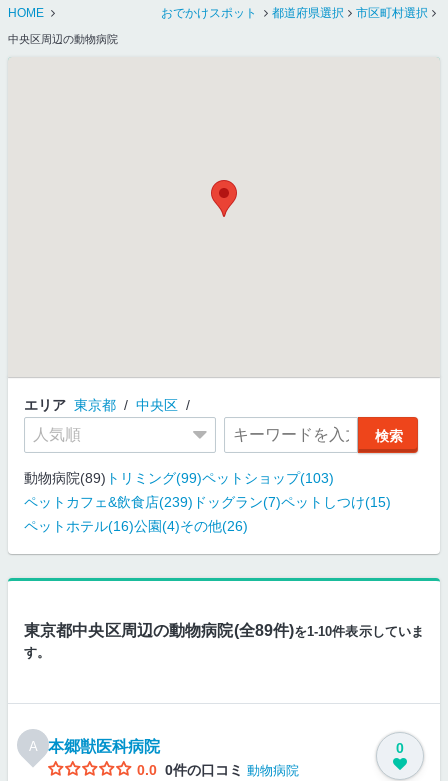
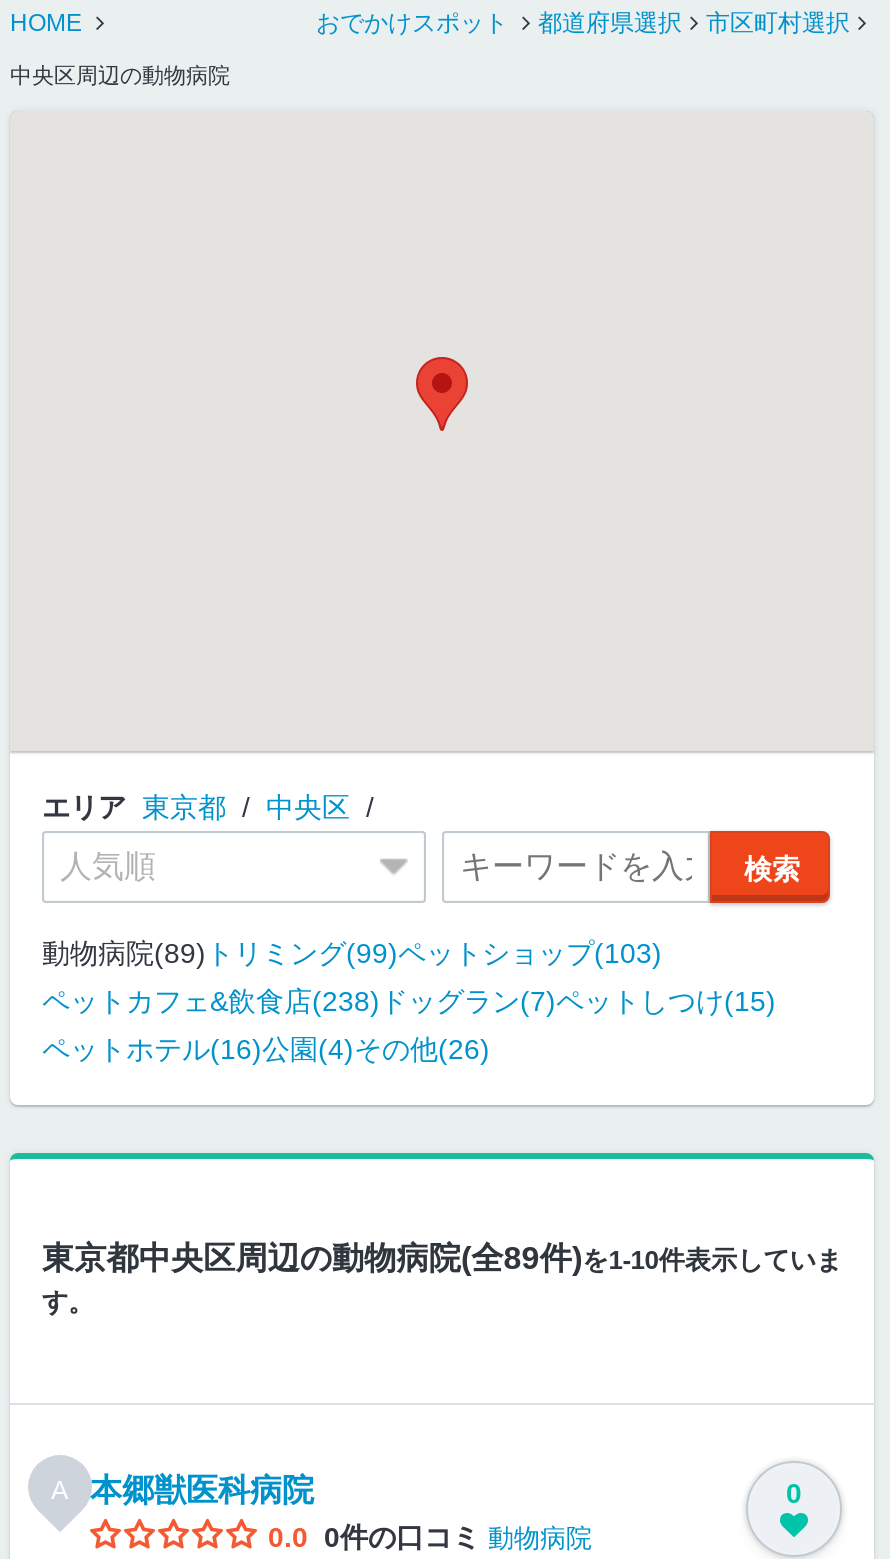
[24,494,391,510] ペットカフェ&飲食店(239)ドッグラン(7)ペットしつけ(15) -> [42,985,776,1017] ペットカフェ&飲食店(238)ドッグラン(7)ペットしつけ(15)

